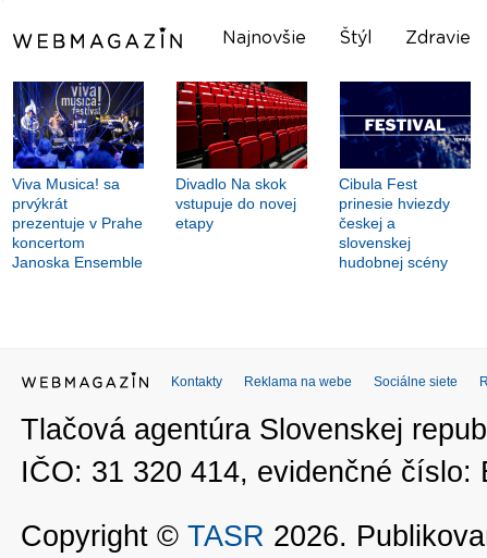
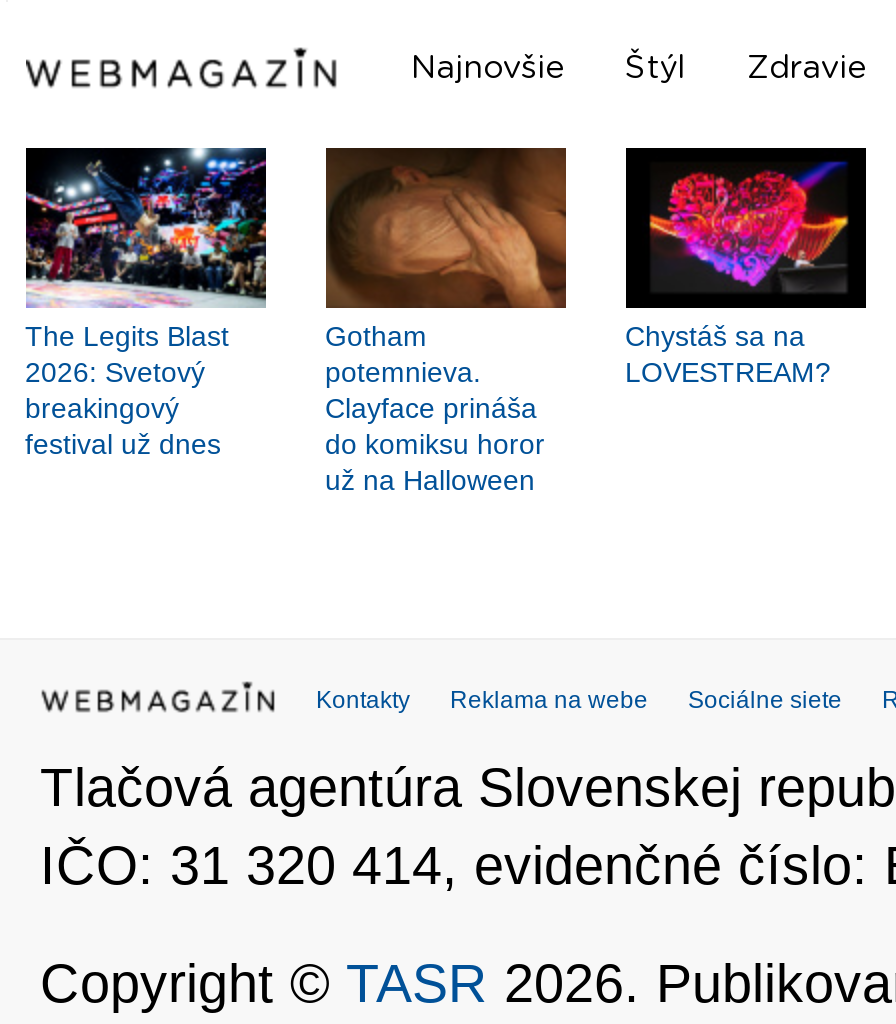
[12,80,145,271] [image] | Viva Musica! sa | prvýkrát | prezentuje v Prahe | koncertom | Janoska Ensemble -> [24,146,268,461] [image] | The Legits Blast | 2026: Svetový | breakingový | festival už dnes
[175,80,307,232] [image] | Divadlo Na skok | vstupuje do novej | etapy -> [324,146,566,497] [image] | Gotham | potemnieva. | Clayface prináša | do komiksu horor | už na Halloween
[339,82,472,271] [image] | Cibula Fest | prinesie hviezdy | českej a | slovenskej | hudobnej scény -> [624,148,868,389] [image] | Chystáš sa na | LOVESTREAM?

